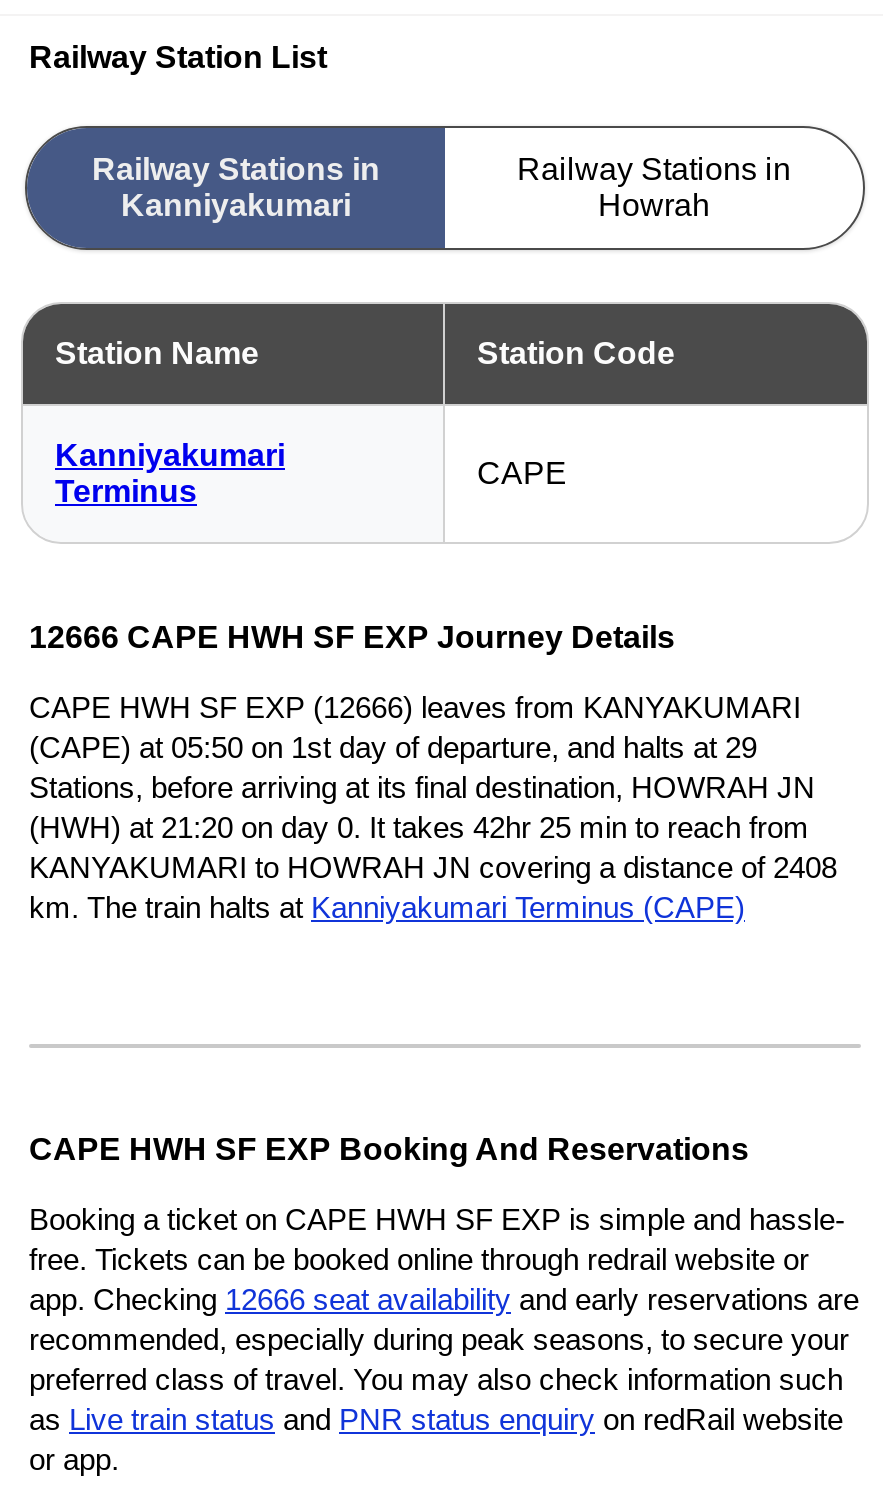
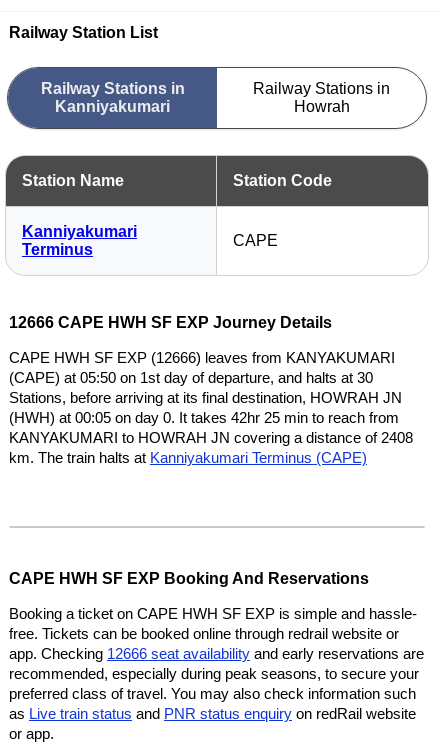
[29,730,757,764] (CAPE) at 05:50 on 1st day of departure, and halts at 29 -> [9,369,373,386] (CAPE) at 05:50 on 1st day of departure, and halts at 30
[29,810,809,844] (HWH) at 21:20 on day 0. It takes 42hr 25 min to reach from -> [9,409,399,426] (HWH) at 00:05 on day 0. It takes 42hr 25 min to reach from

